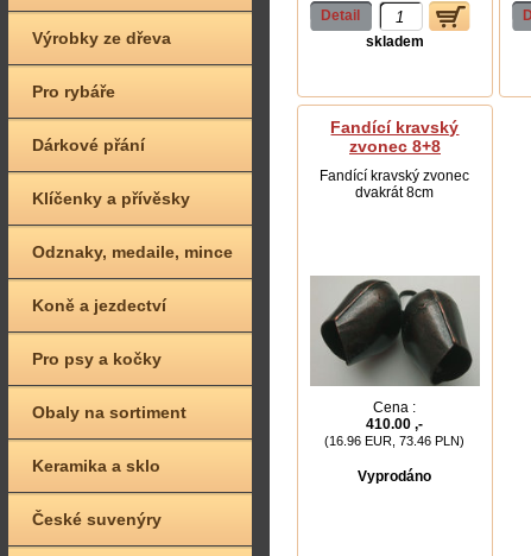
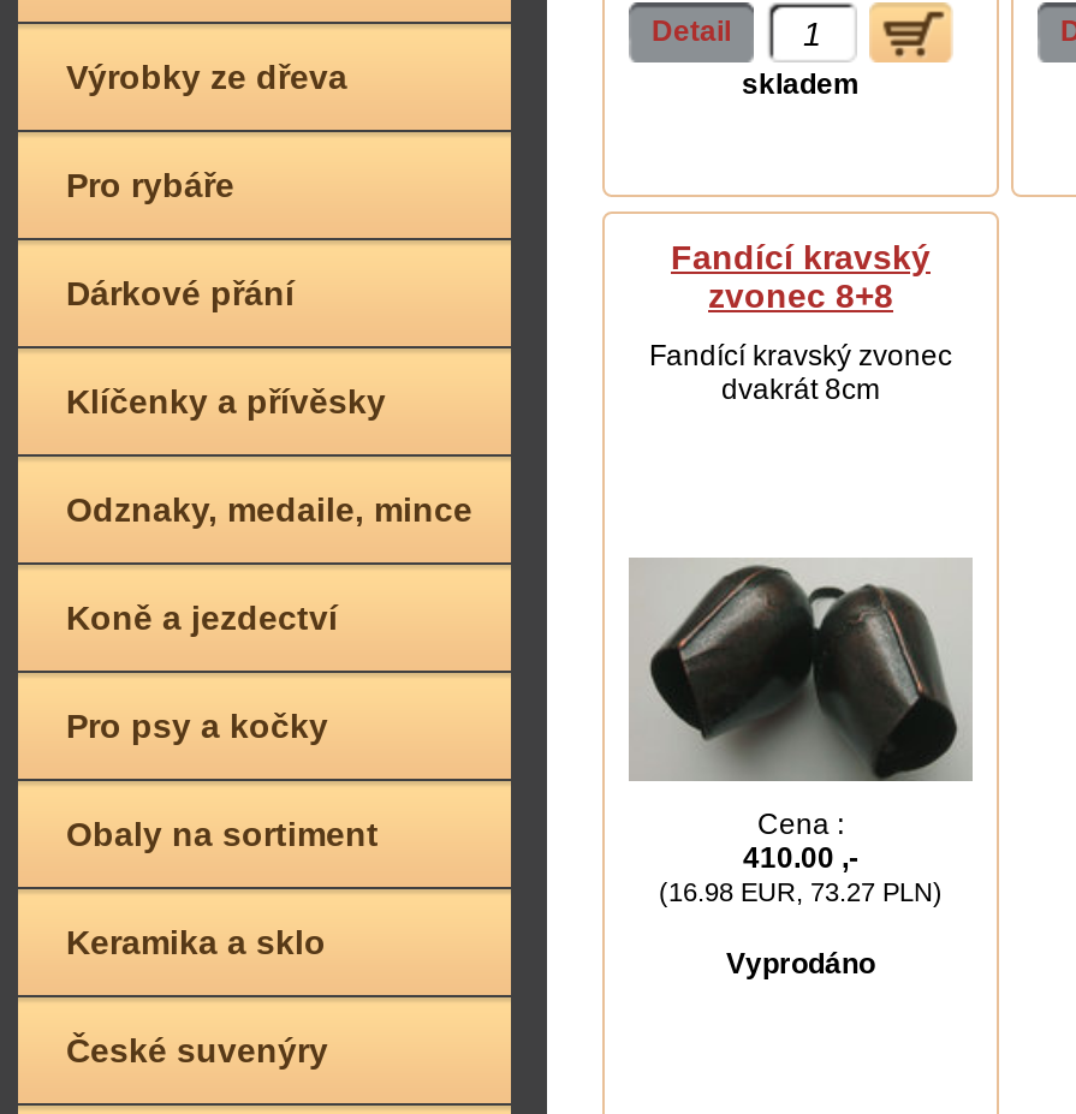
[325,434,465,448] (16.96 EUR, 73.46 PLN) -> [659,878,943,907] (16.98 EUR, 73.27 PLN)

